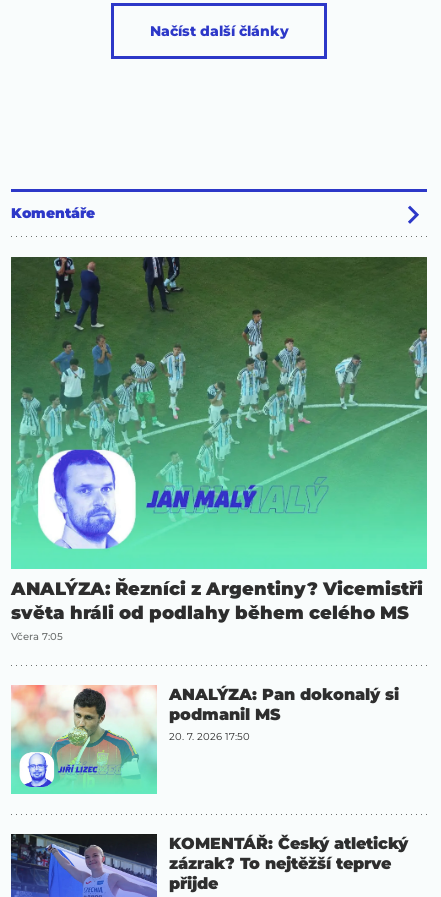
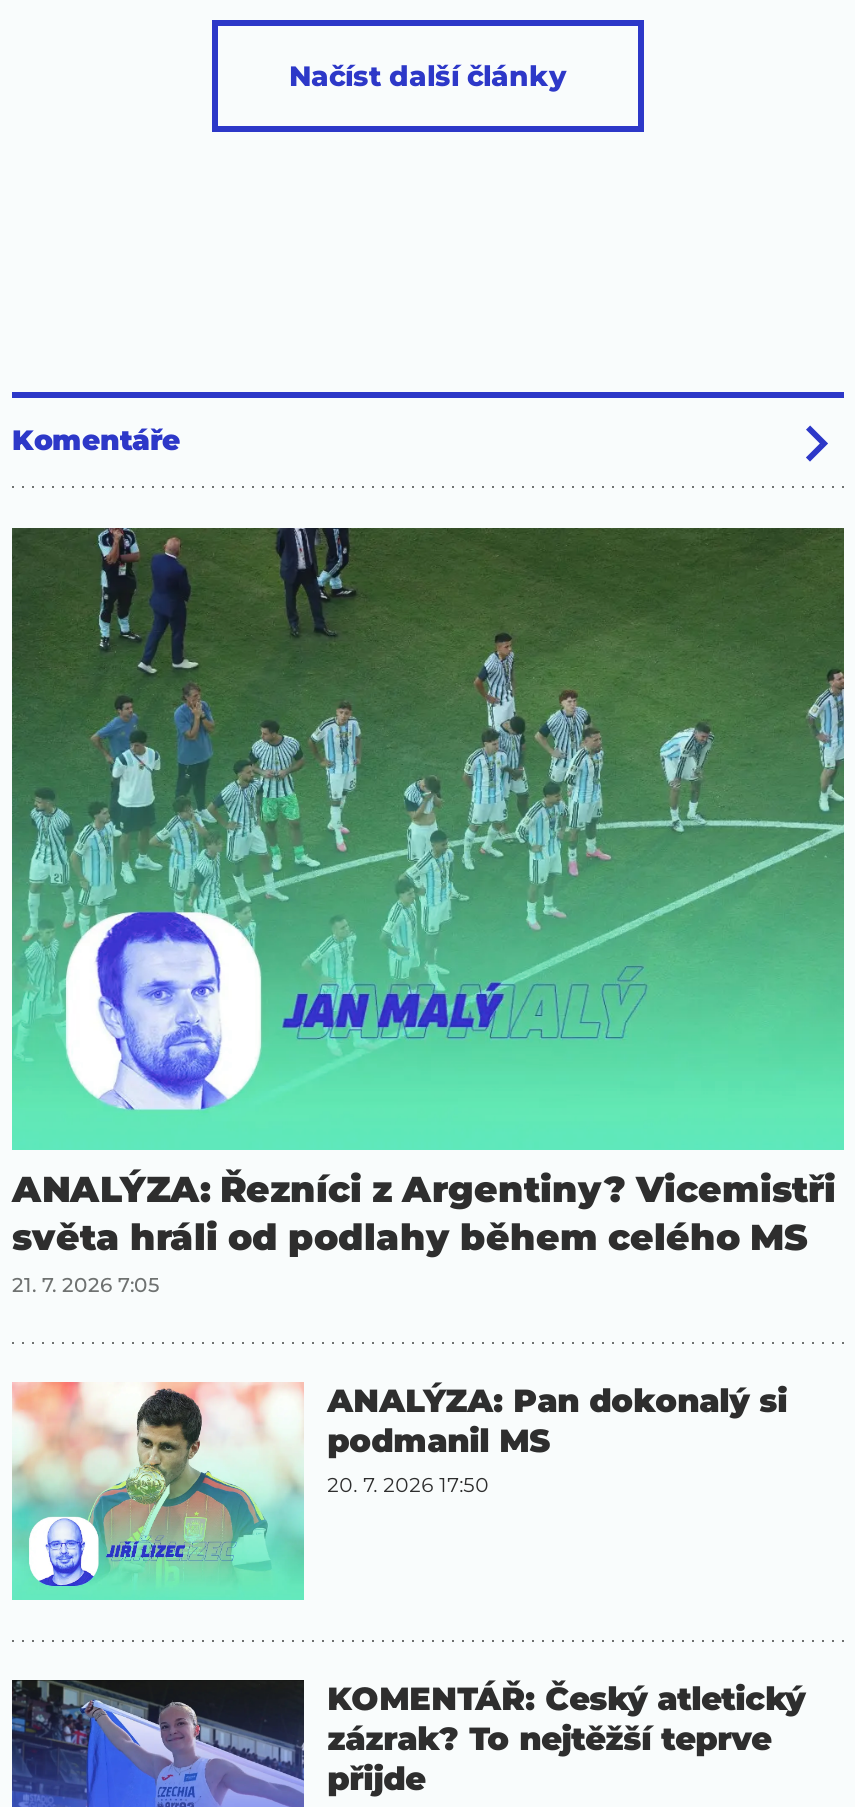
[11,630,63,643] Včera 7:05 -> [12,1272,160,1298] 21. 7. 2026 7:05

